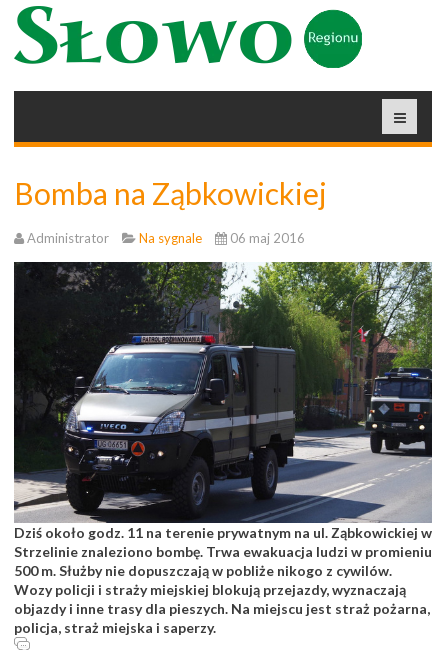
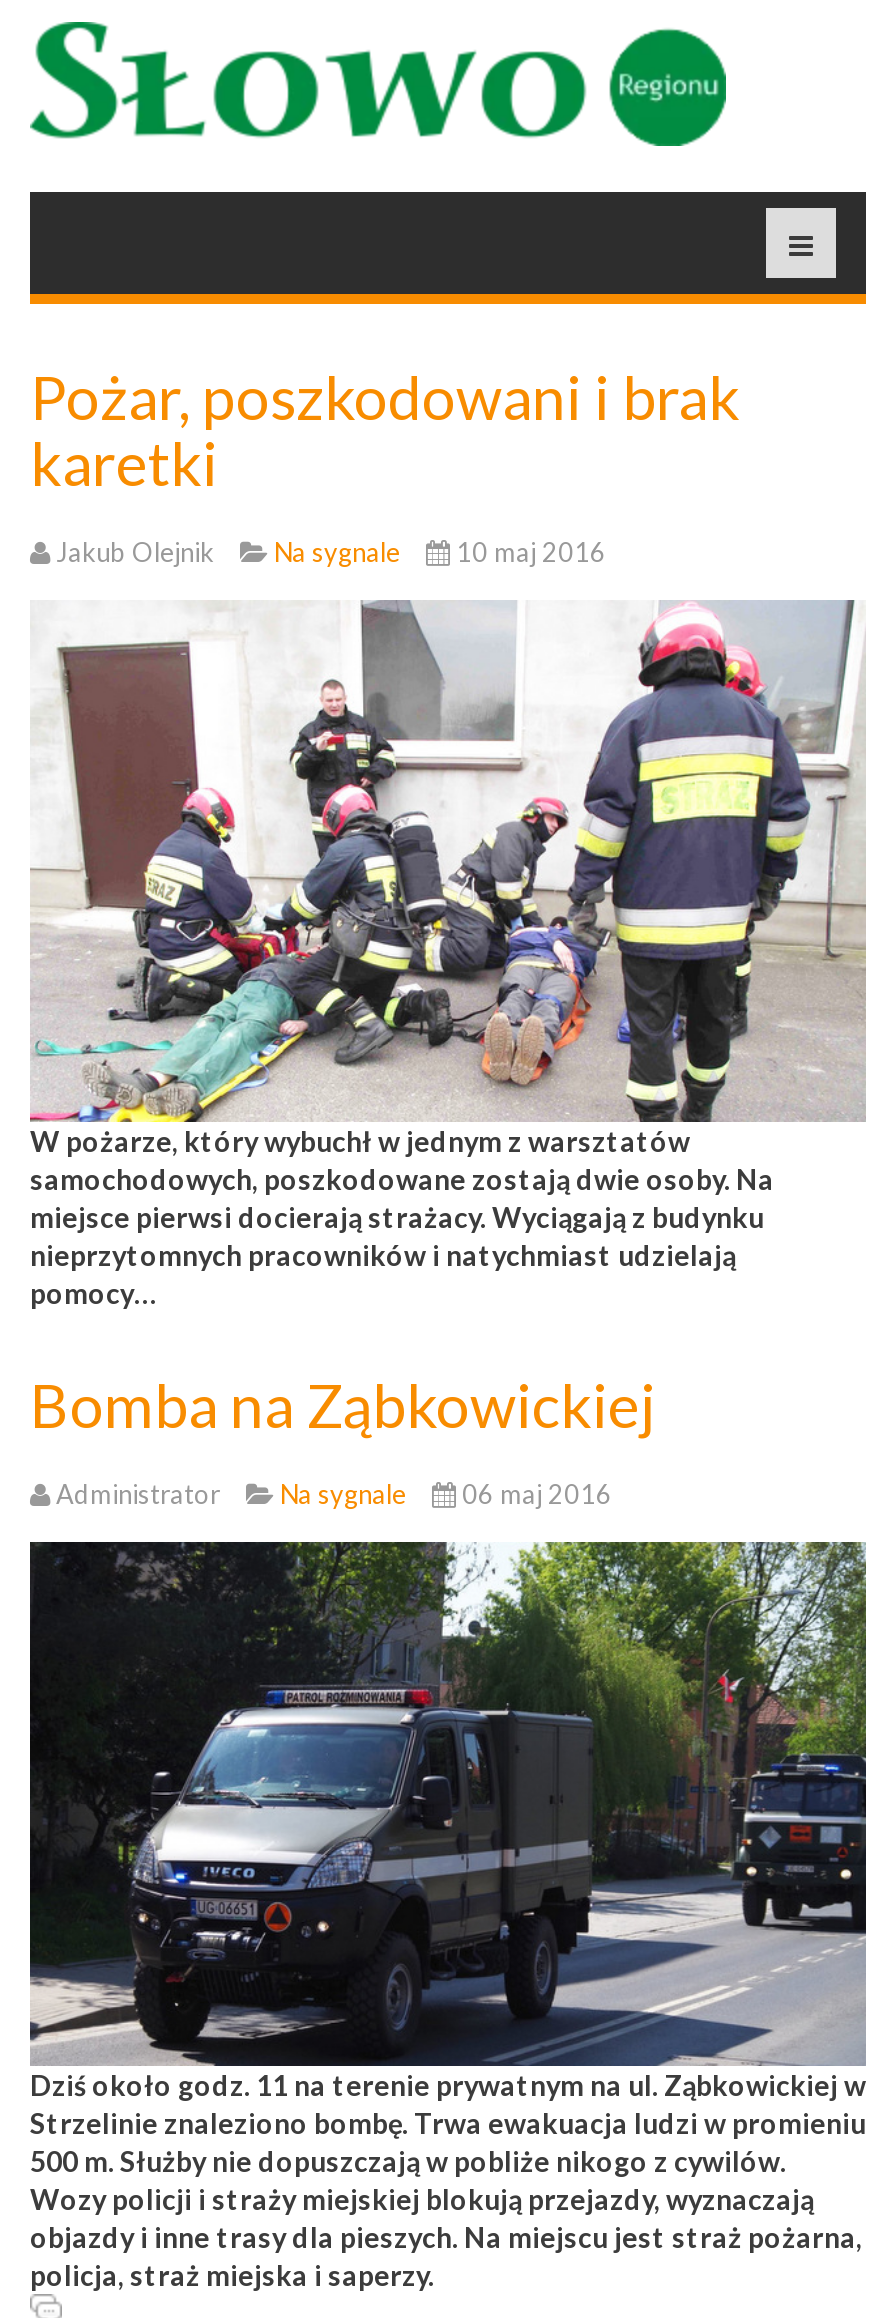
none -> [30,360,740,568] Pożar, poszkodowani i brak | karetki | Jakub Olejnik | Na sygnale | 10 maj 2016
none -> [30,598,866,1310] [image] | W pożarze, który wybuchł w jednym z warsztatów | samochodowych, poszkodowane zostają dwie osoby. Na | miejsce pierwsi docierają strażacy. Wyciągają z budynku | nieprzytomnych pracowników i natychmiast udzielają | pomocy…

